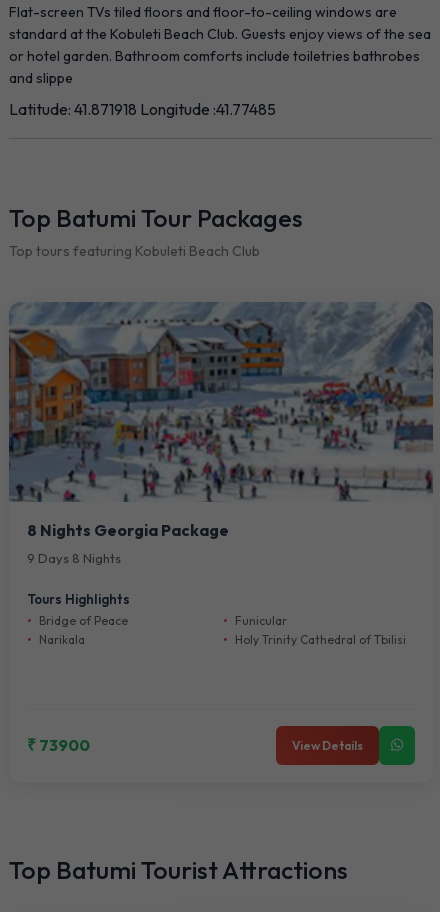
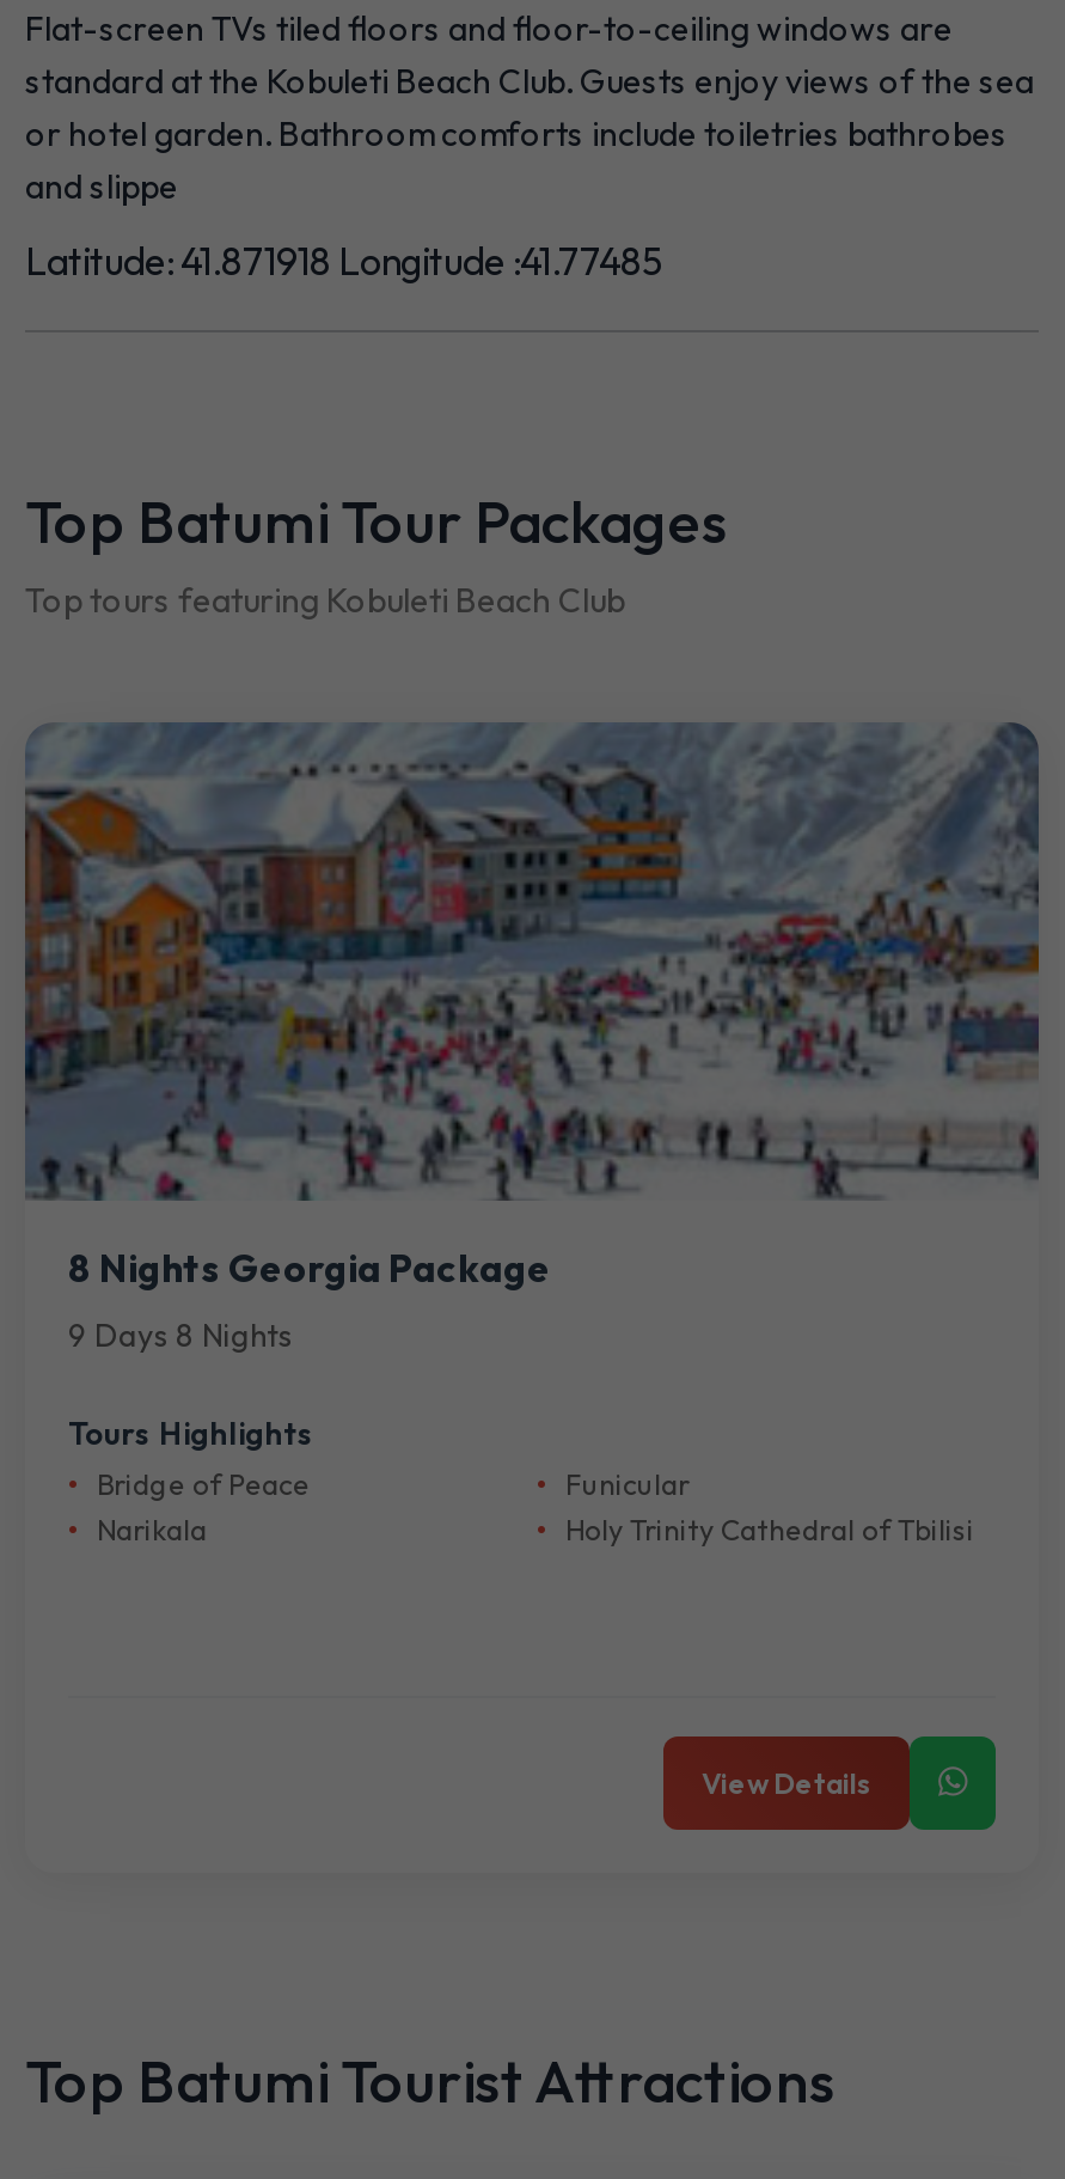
[27,735,90,755] ₹ 73900 -> none

